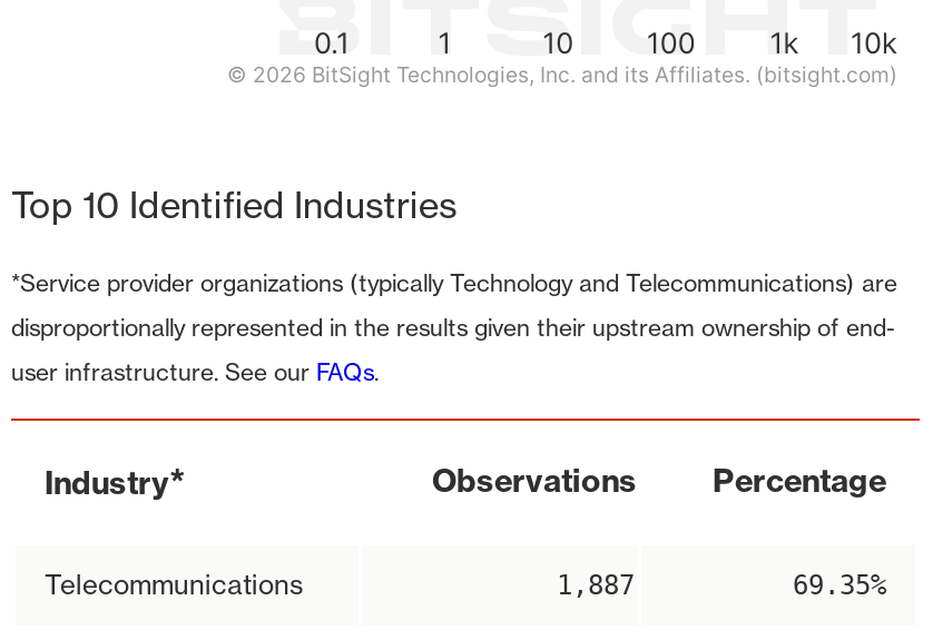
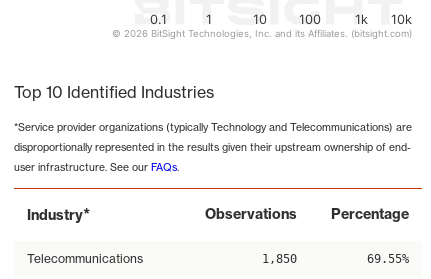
[557,571,635,602] 1,887 -> [262,252,297,266] 1,850
[793,571,886,602] 69.35% -> [367,252,409,266] 69.55%

